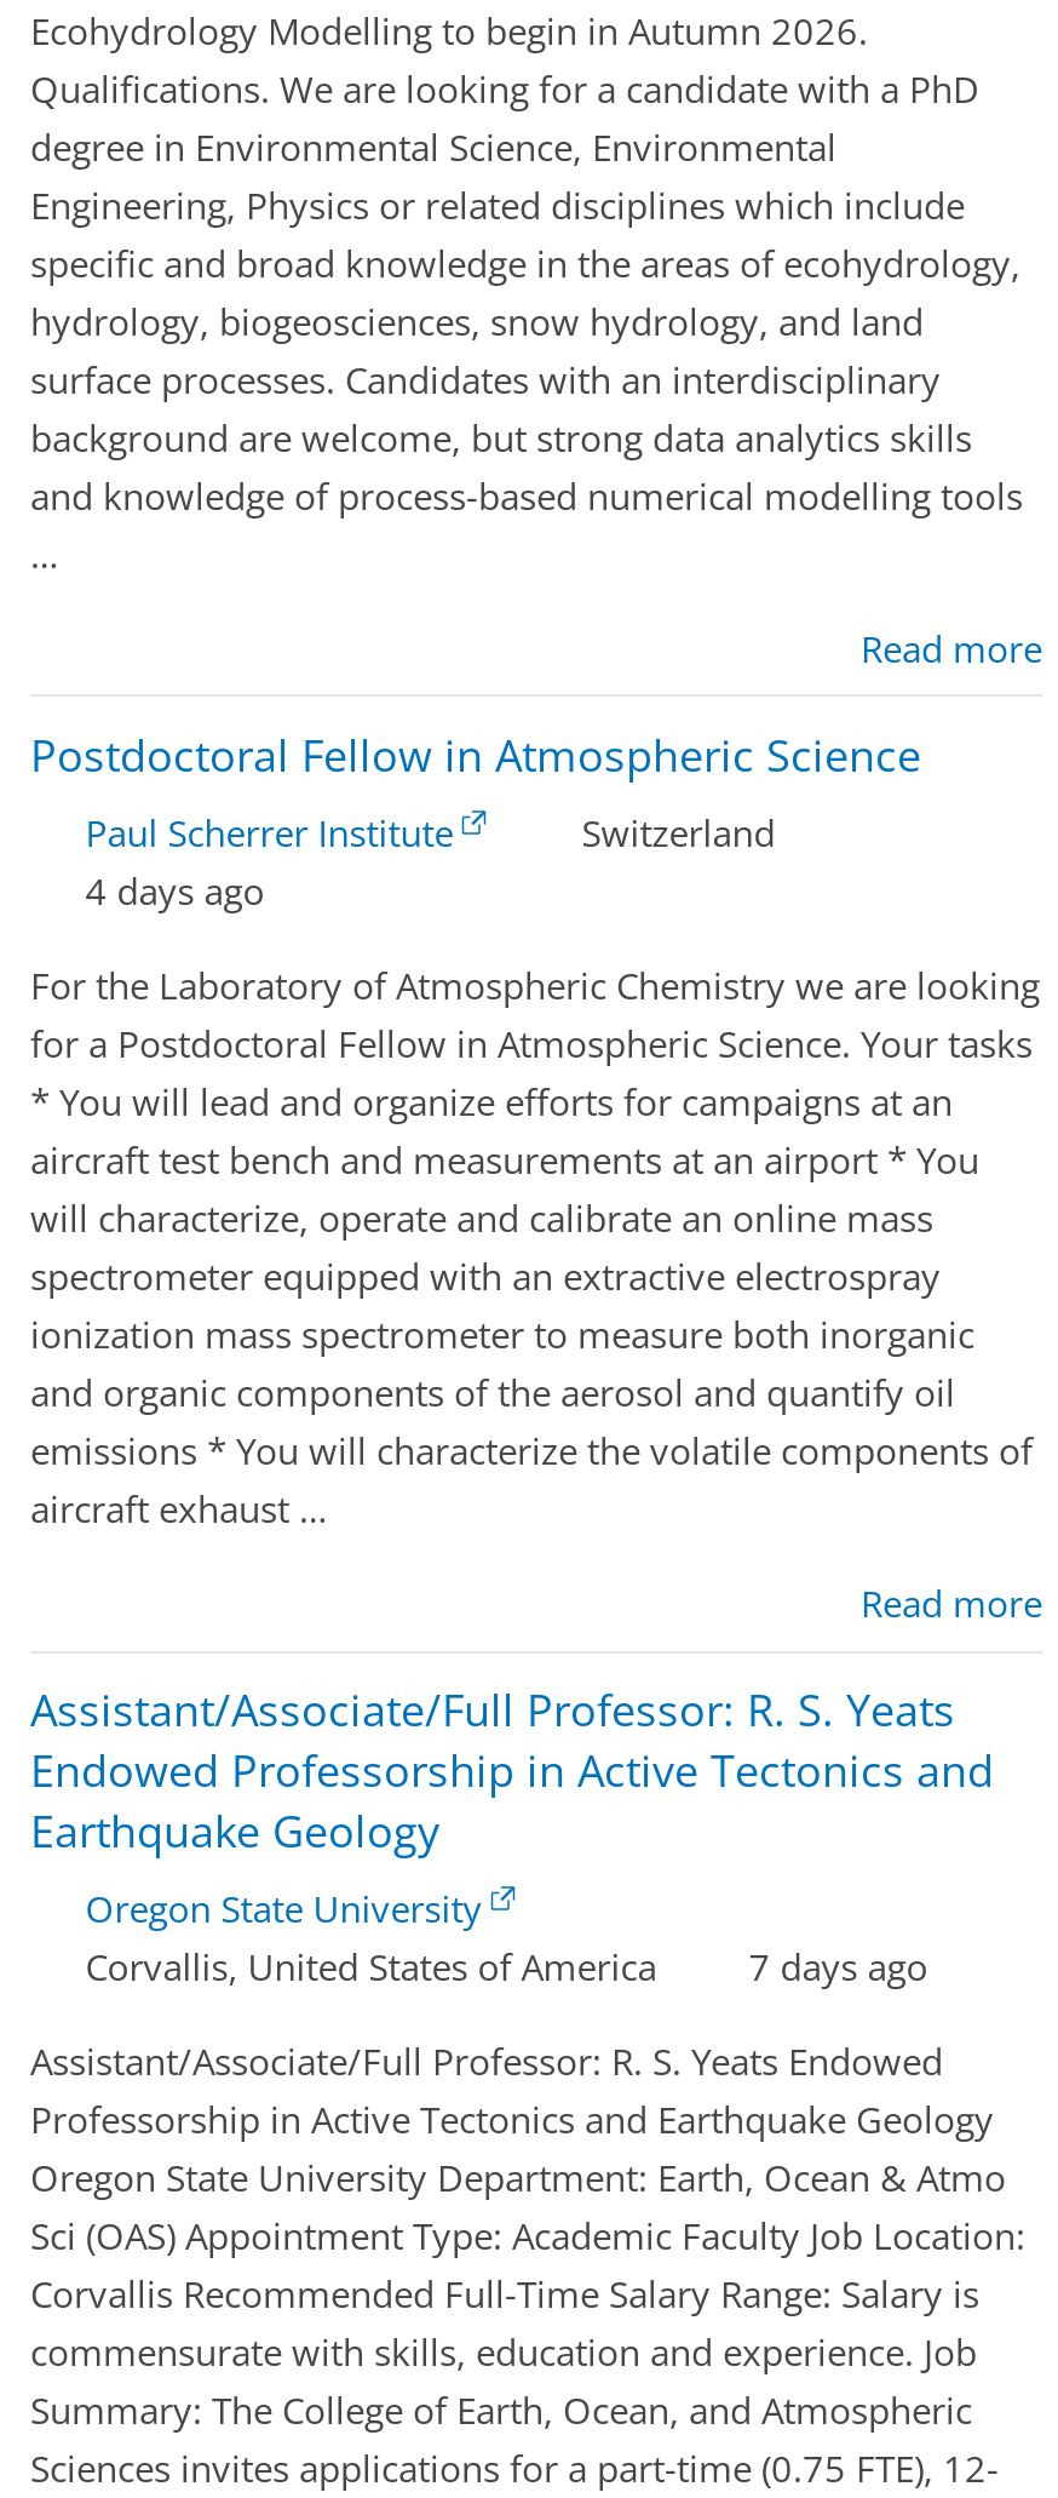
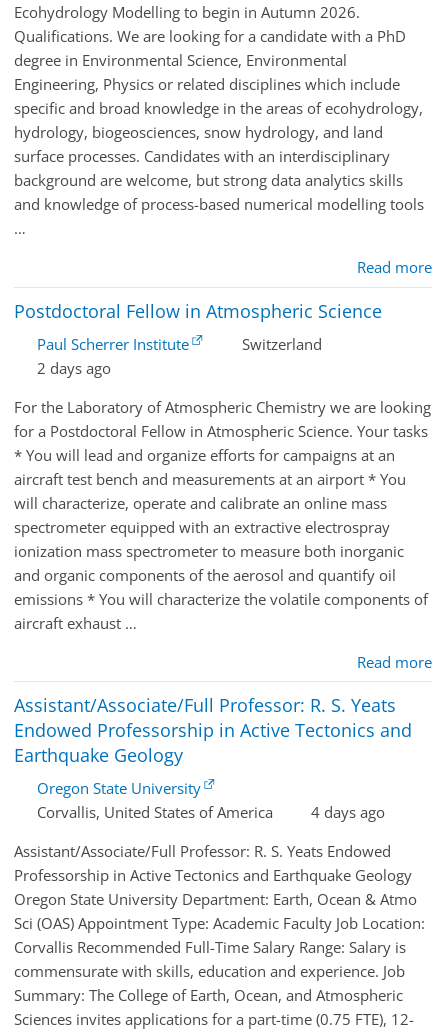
[85,867,265,915] 4 days ago -> [37,358,111,378] 2 days ago
[76,1943,928,1991] Corvallis, United States of America 7 days ago -> [33,802,385,822] Corvallis, United States of America 4 days ago

